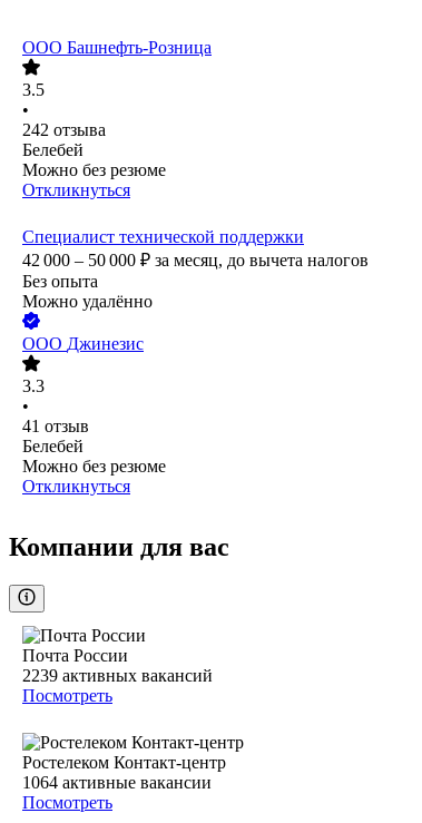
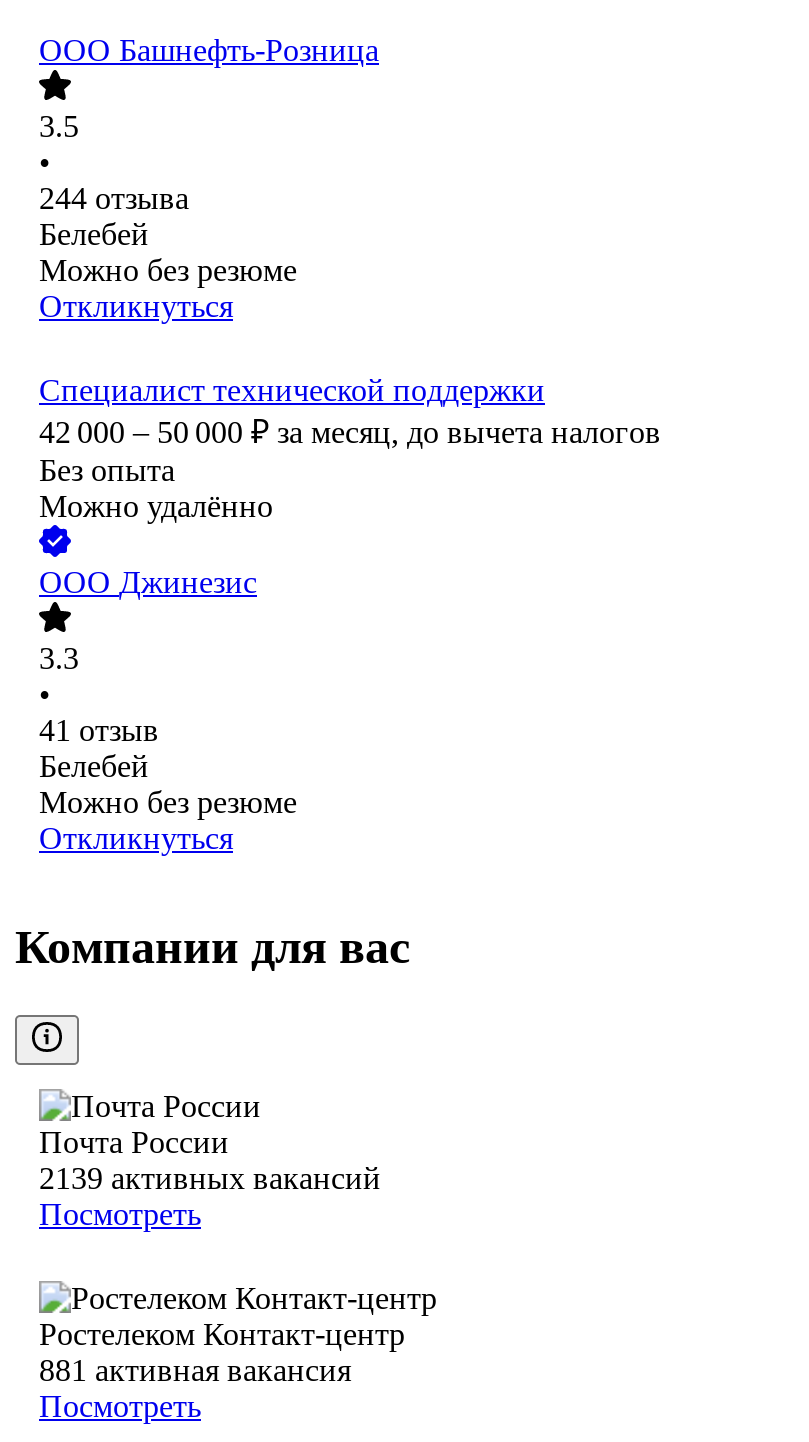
[22,121,106,140] 242 отзыва -> [39,182,189,216] 244 отзыва
[22,666,213,685] 2239 активных вакансий -> [39,1162,381,1196] 2139 активных вакансий
[22,773,212,792] 1064 активные вакансии -> [39,1354,351,1388] 881 активная вакансия

